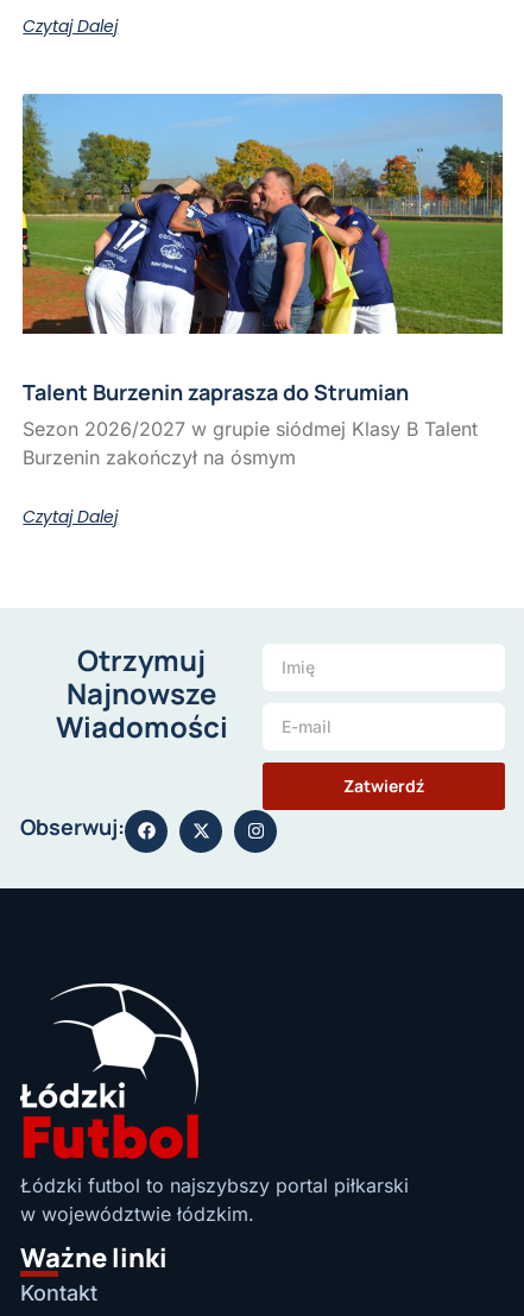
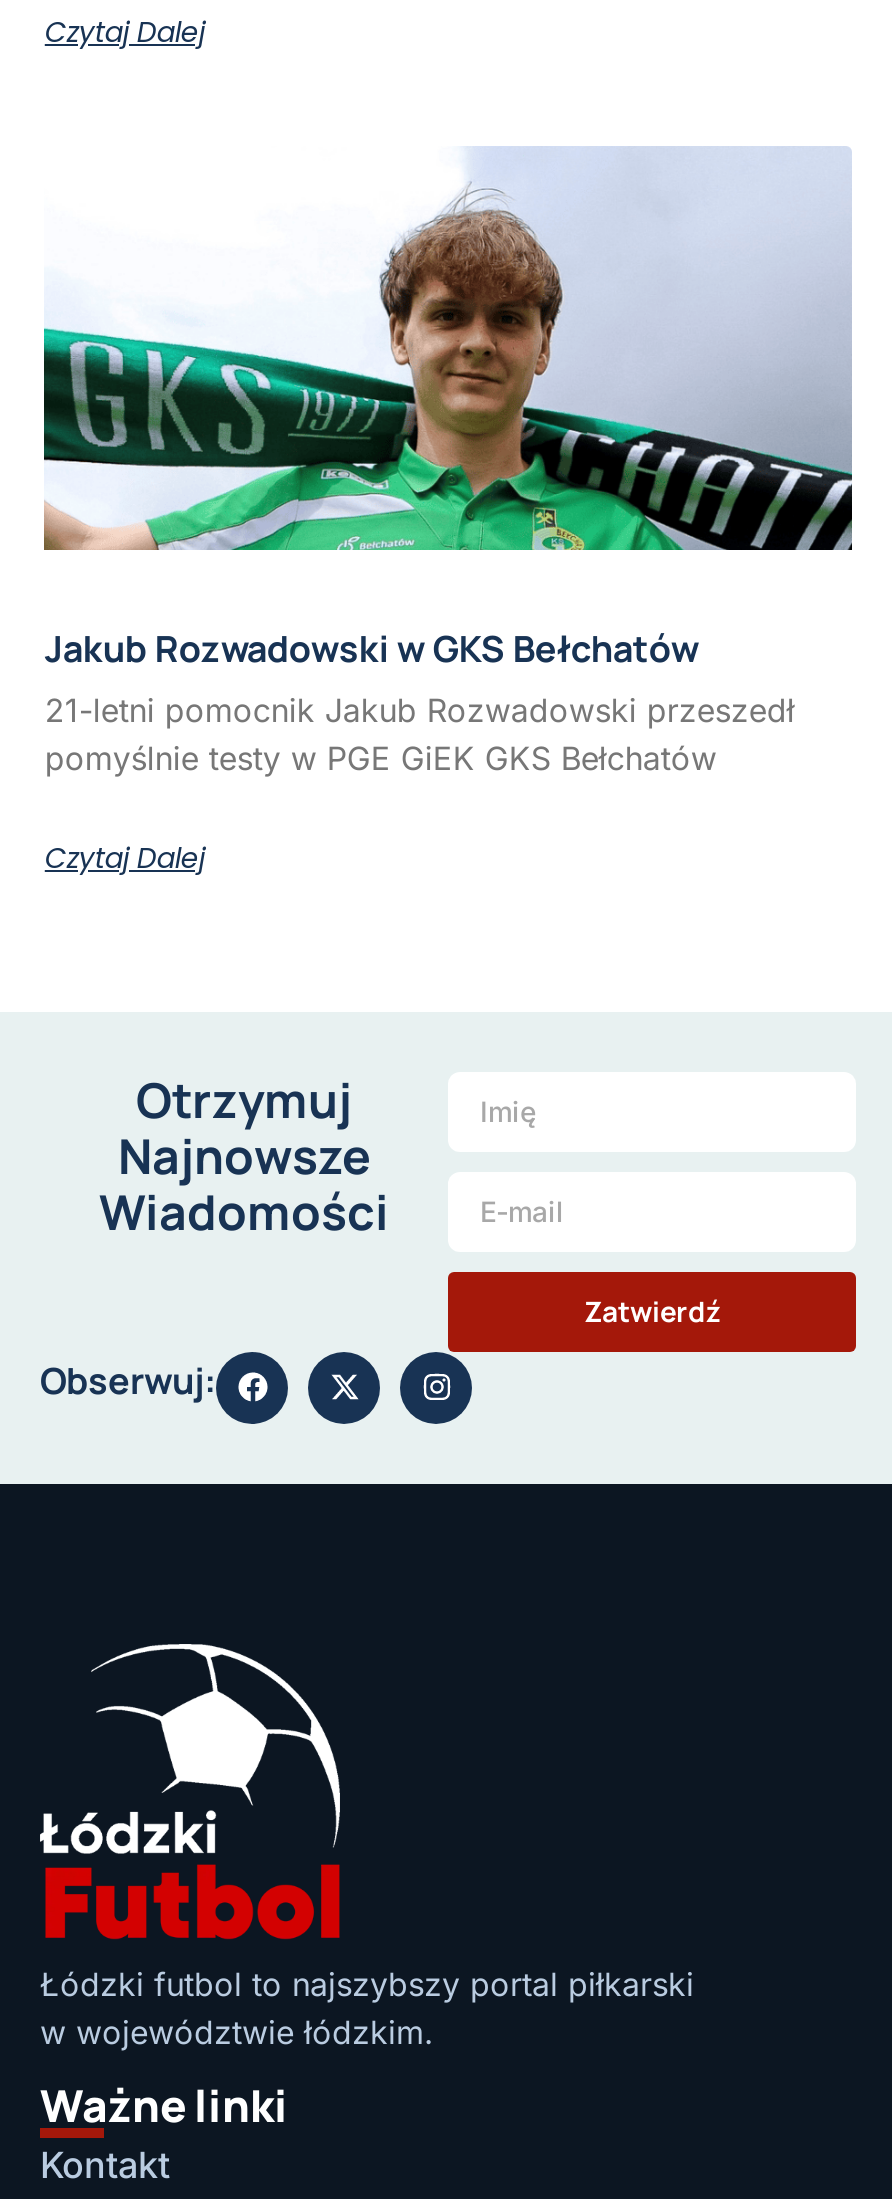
[21,93,504,469] [image] | Talent Burzenin zaprasza do Strumian | Sezon 2026/2027 w grupie siódmej Klasy B Talent | Burzenin zakończył na ósmym -> [42,146,854,778] [image] | Jakub Rozwadowski w GKS Bełchatów | 21-letni pomocnik Jakub Rozwadowski przeszedł | pomyślnie testy w PGE GiEK GKS Bełchatów

